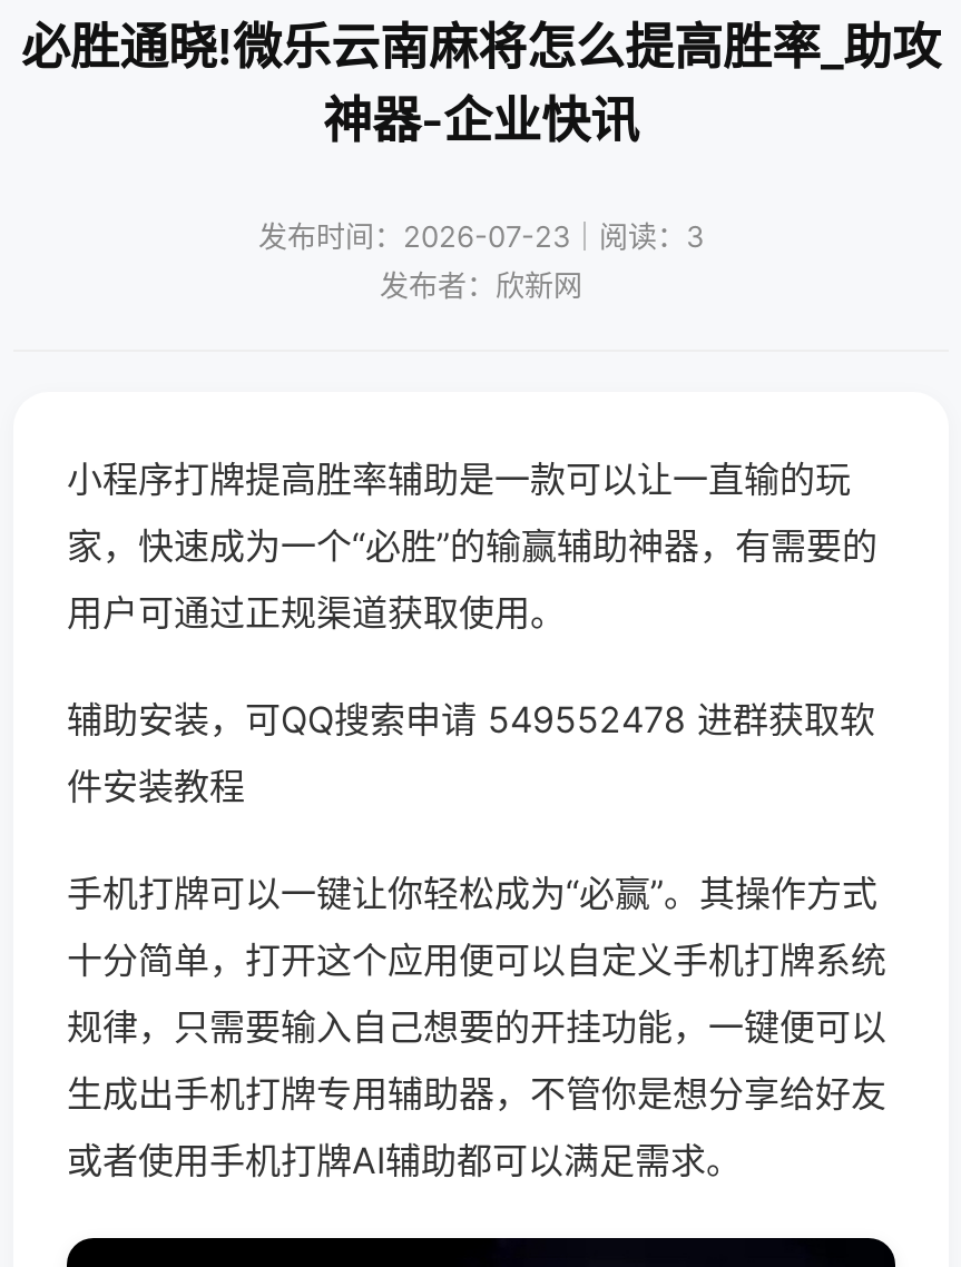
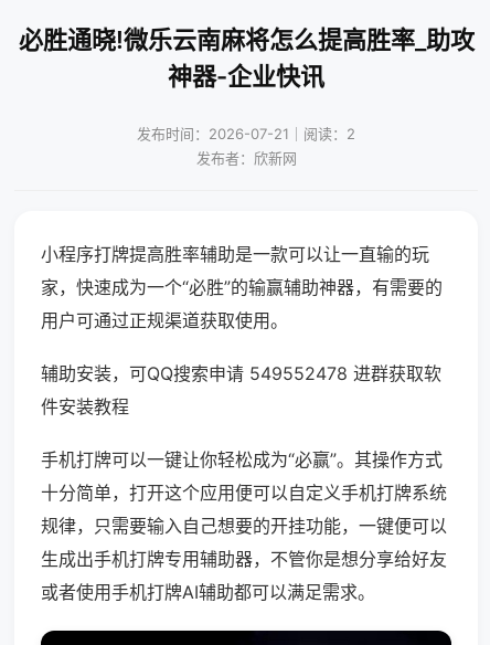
[258,218,704,254] 发布时间：2026-07-23｜阅读：3 -> [137,125,355,142] 发布时间：2026-07-21｜阅读：2

